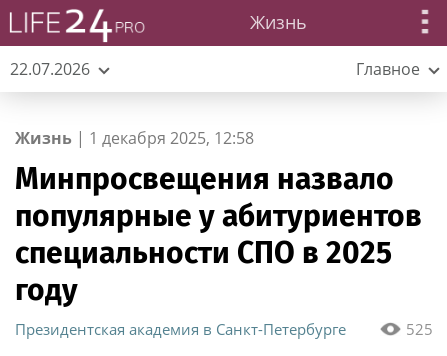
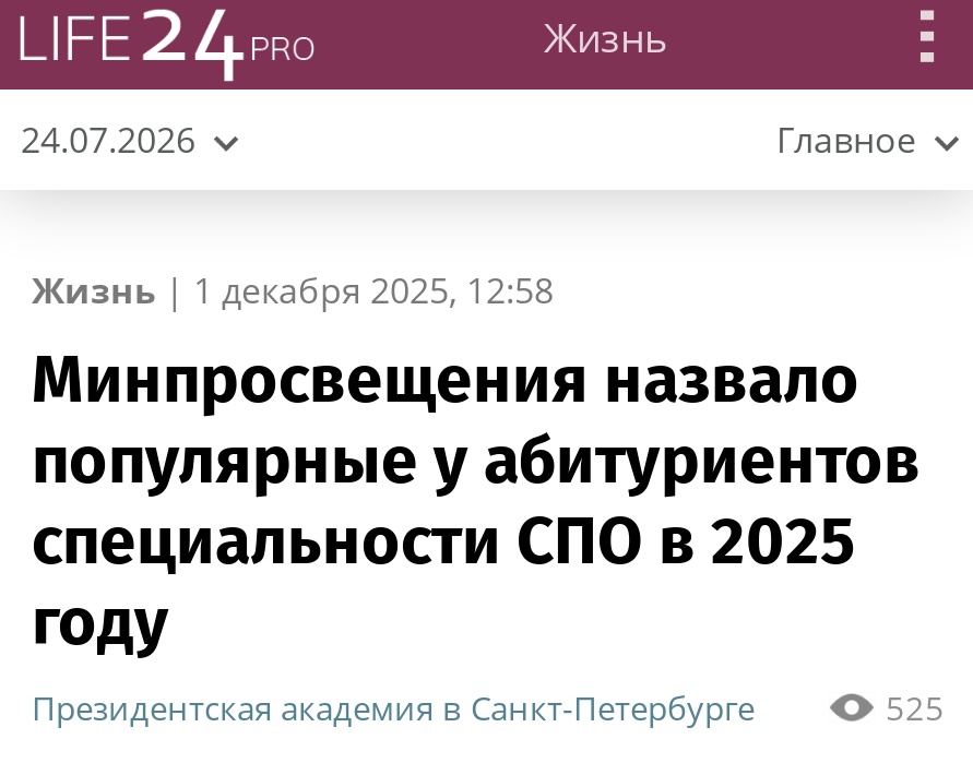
[10,57,90,79] 22.07.2026 -> [21,115,195,163] 24.07.2026

